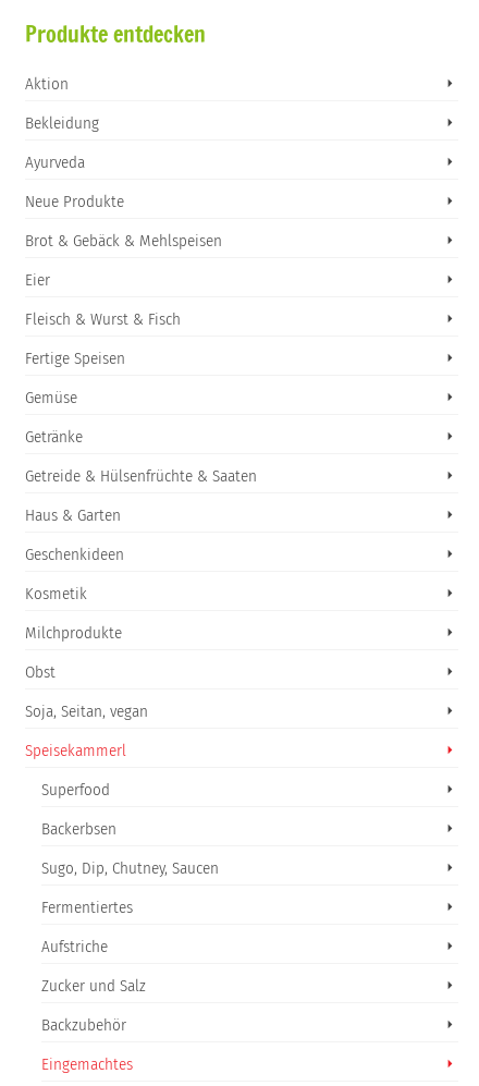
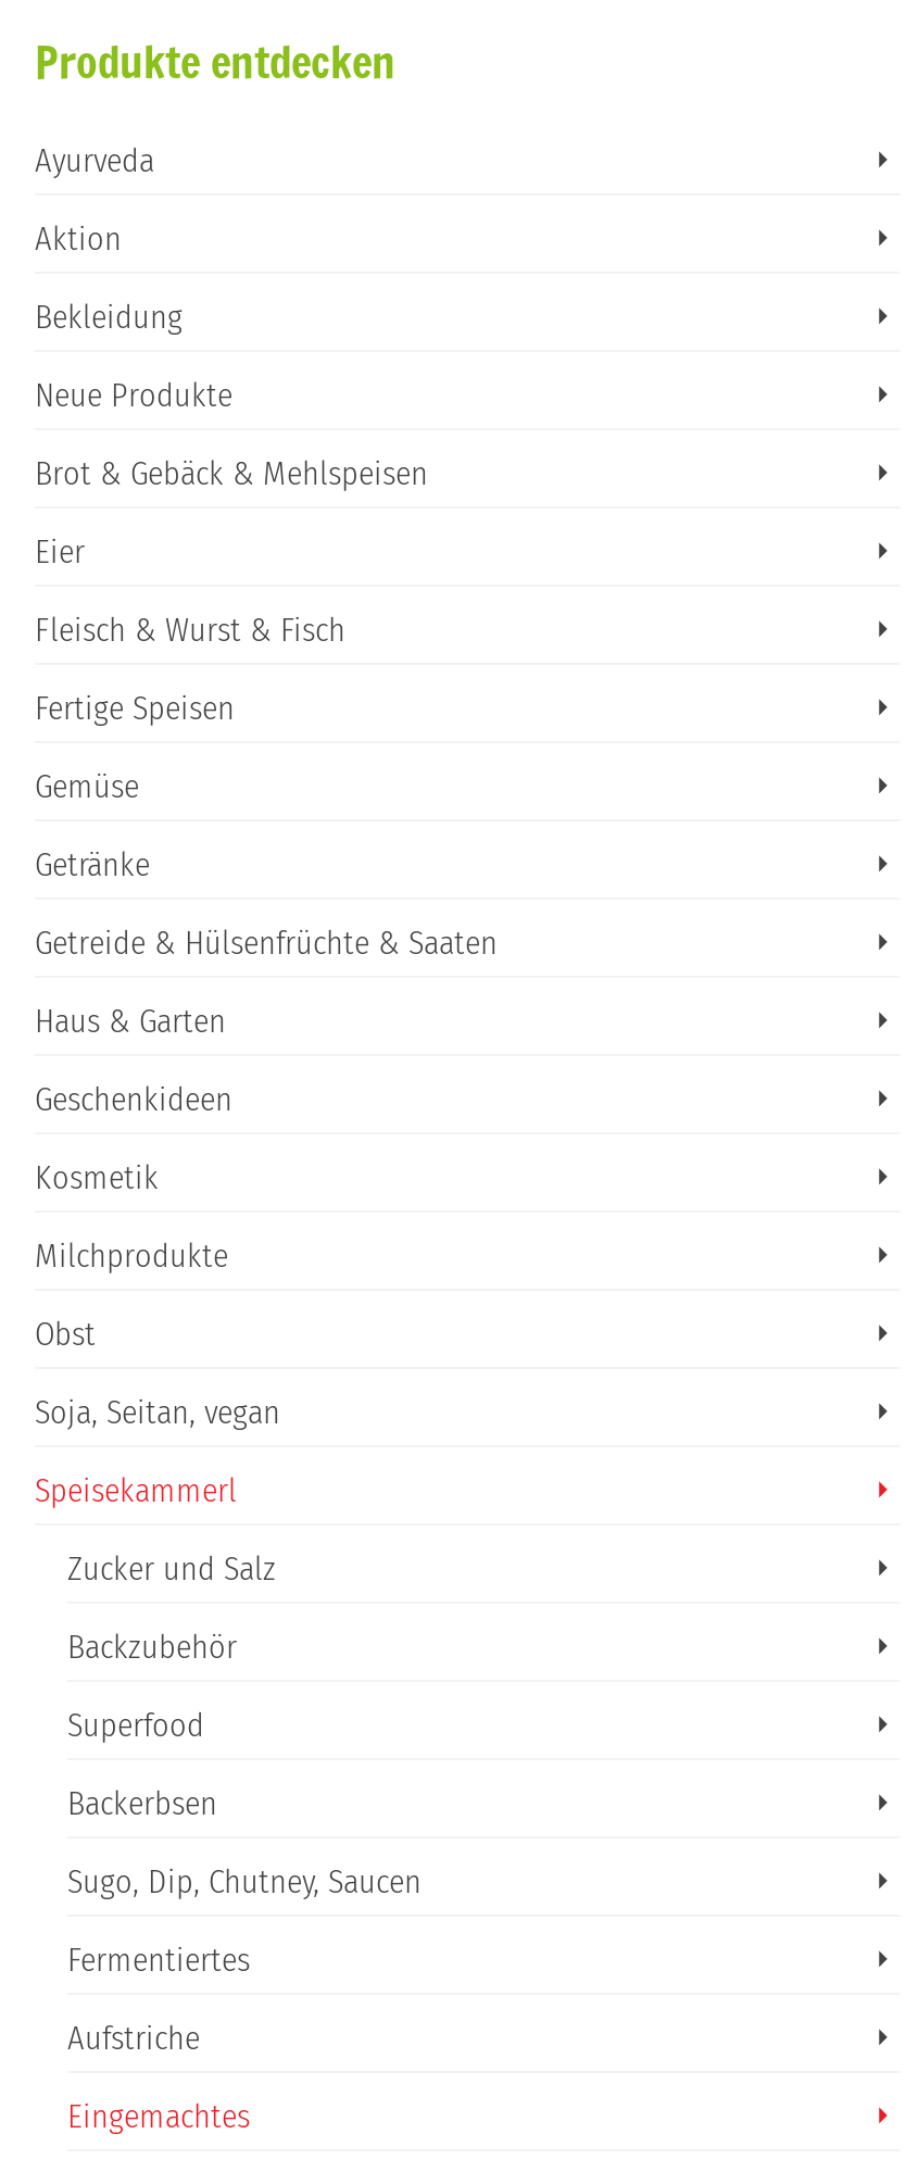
moved [25,74,99,133] -> [35,220,183,337]: Aktion | Bekleidung
moved [25,153,85,172] -> [35,142,154,181]: Ayurveda
moved [41,780,219,957] -> [67,1706,422,2058]: Superfood | Backerbsen | Sugo, Dip, Chutney, Saucen | Fermentiertes | Aufstriche
moved [41,976,146,1035] -> [67,1550,276,1667]: Zucker und Salz | Backzubehör

